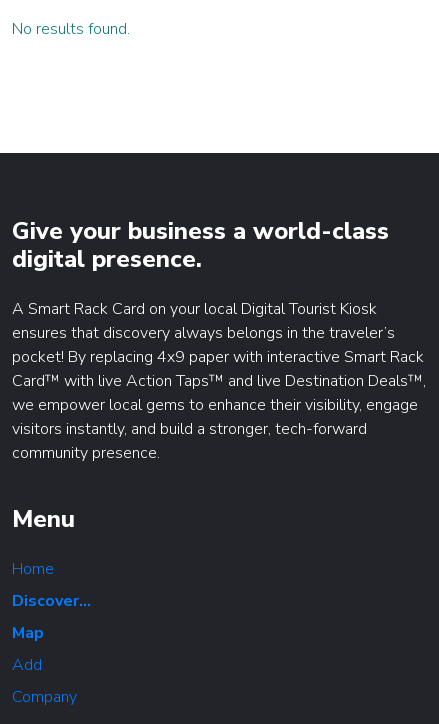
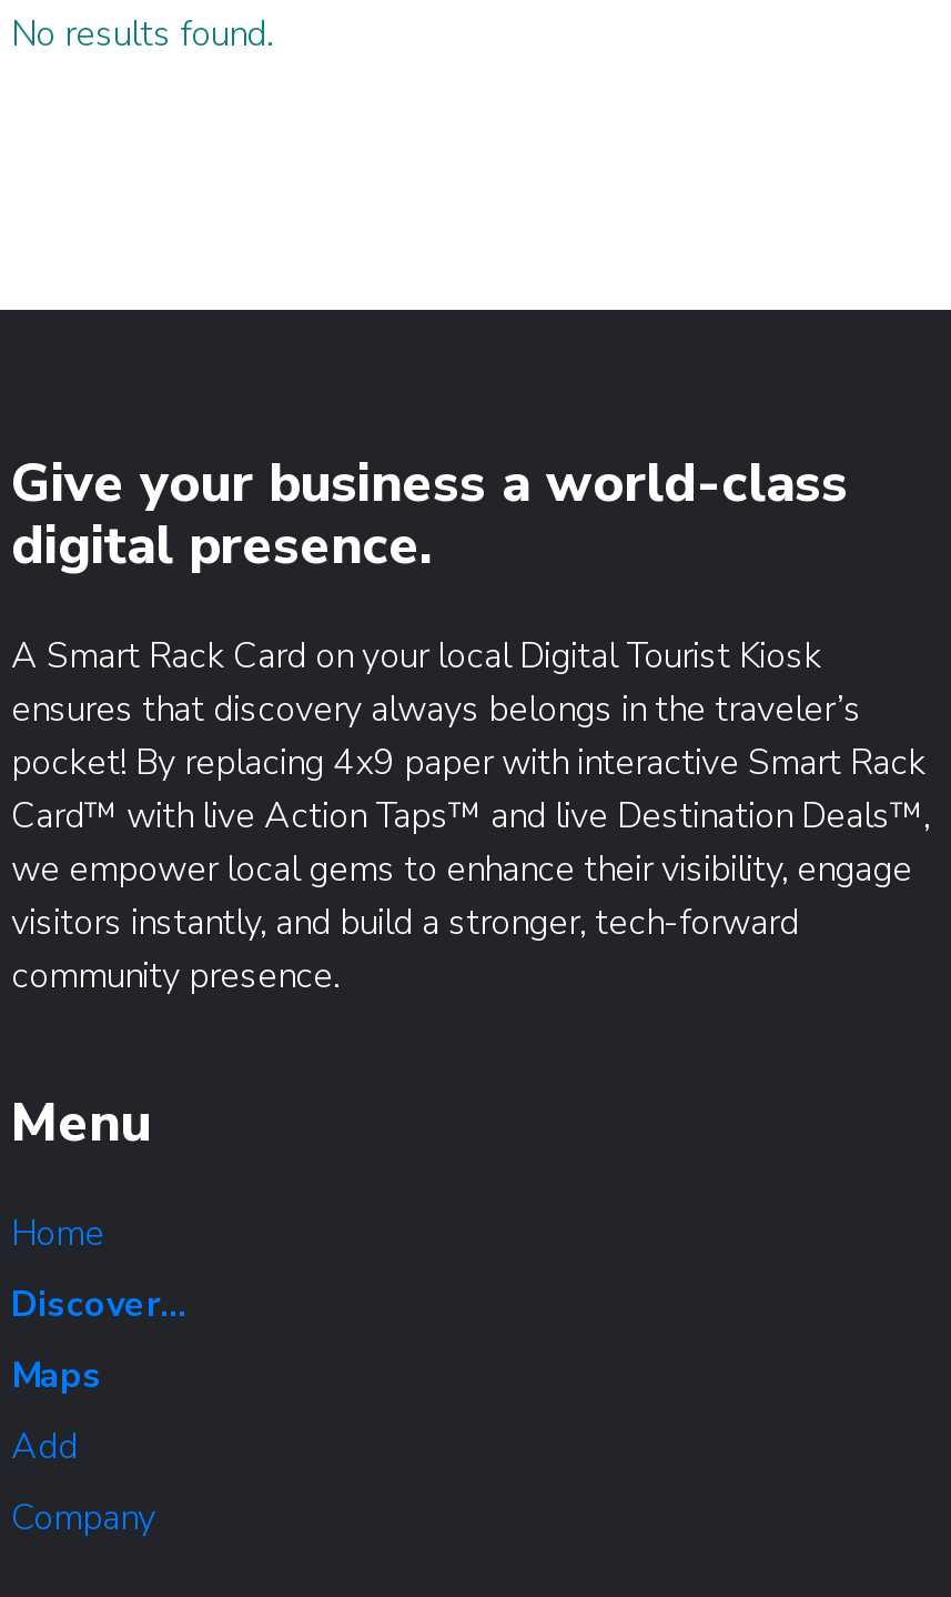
[12,622,44,644] Map -> [11,1352,102,1400] Maps

